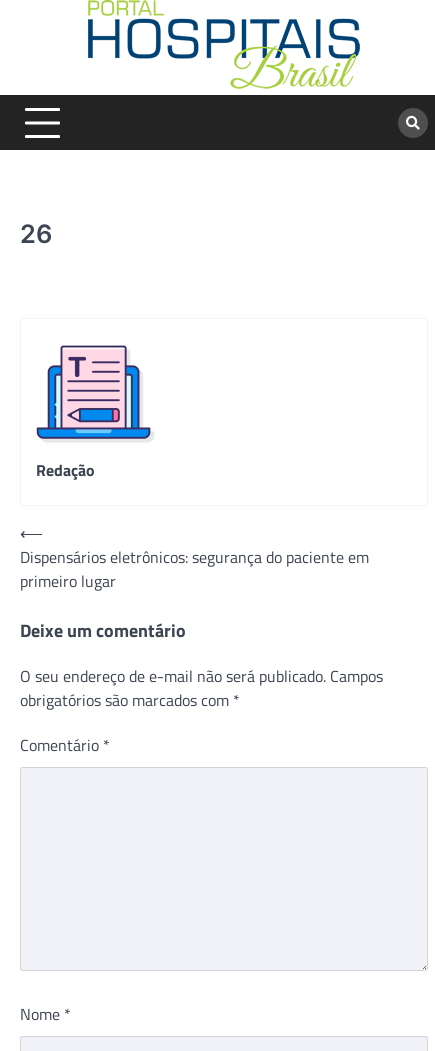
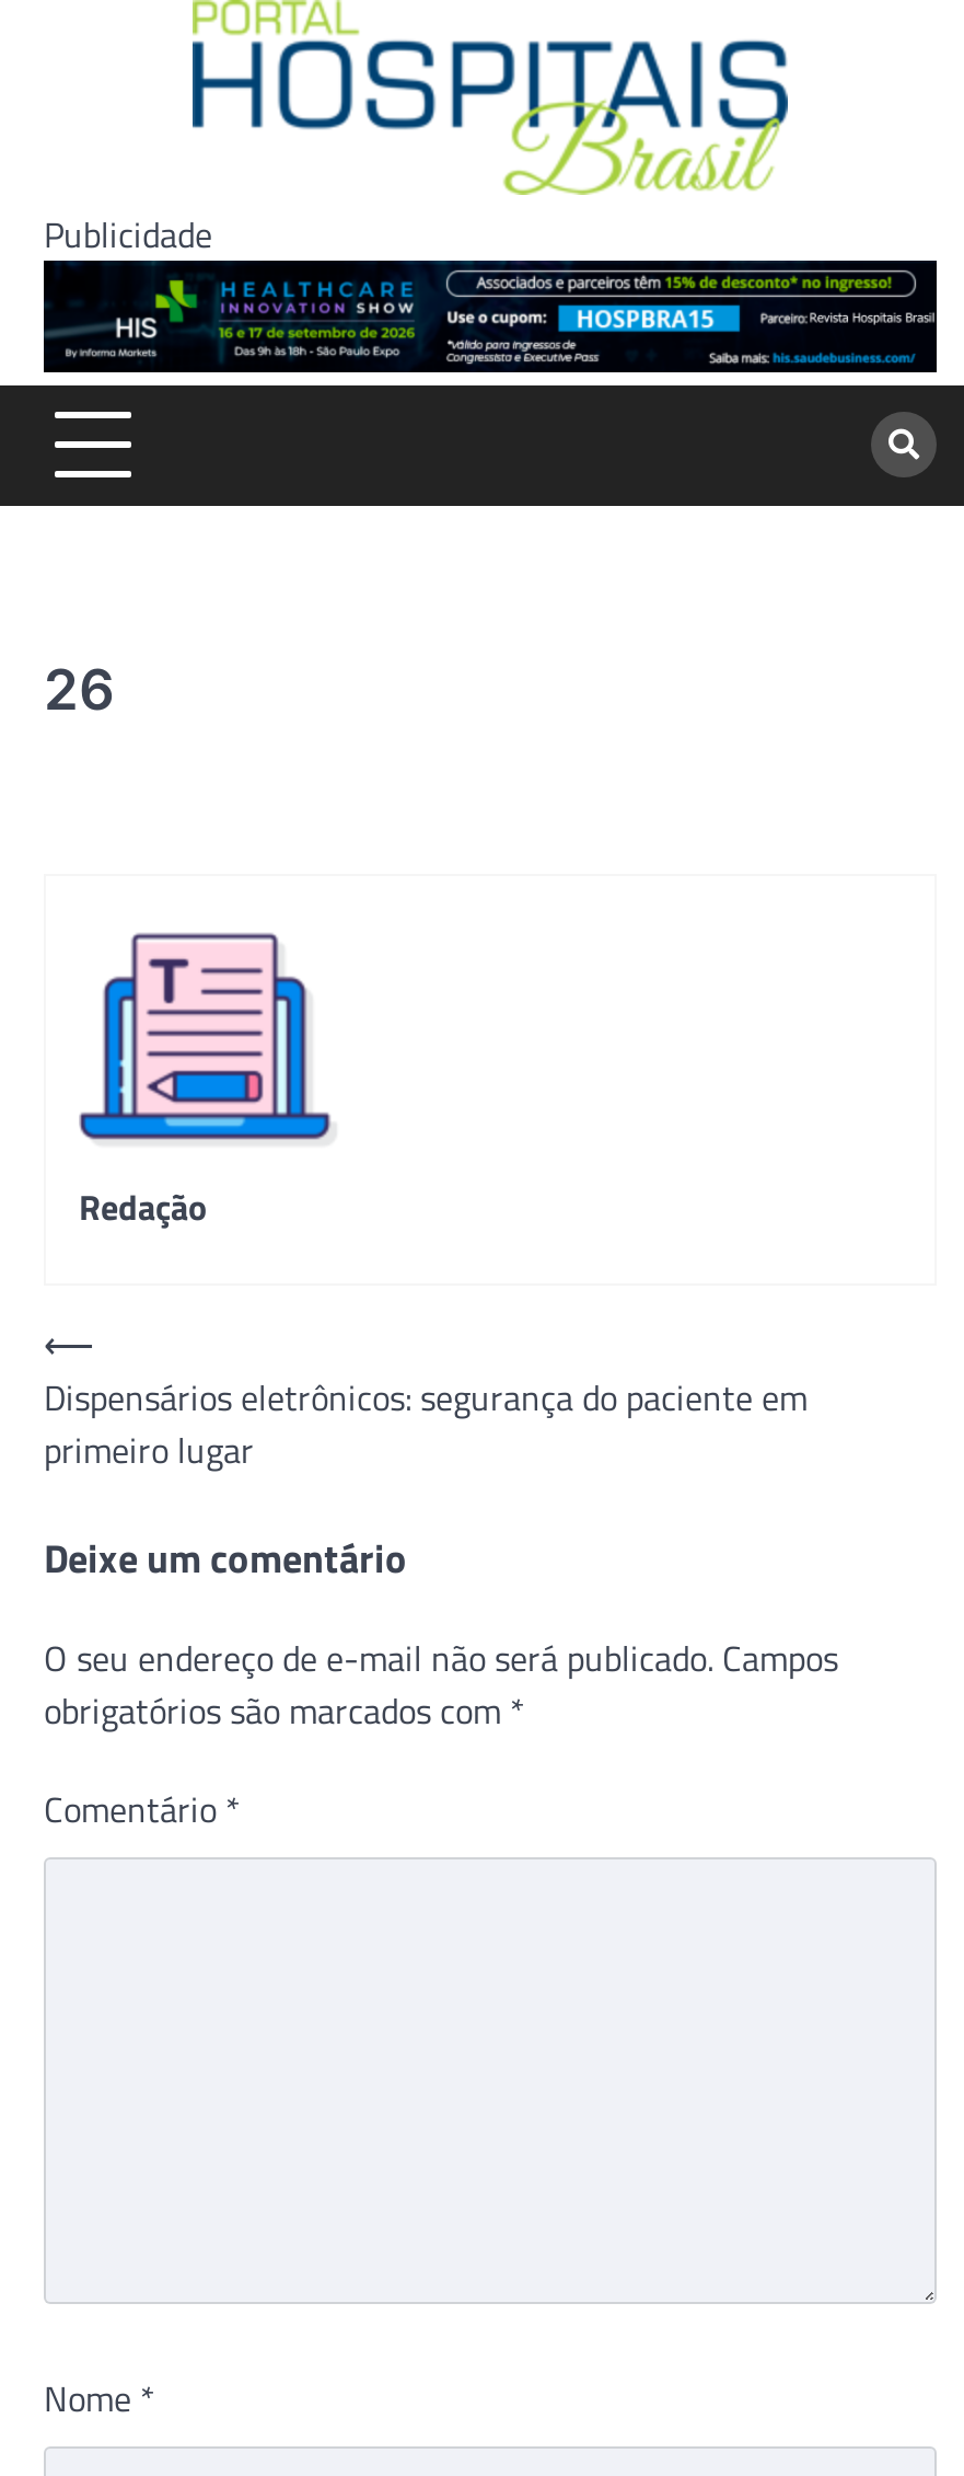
none -> [44,208,212,261] Publicidade

